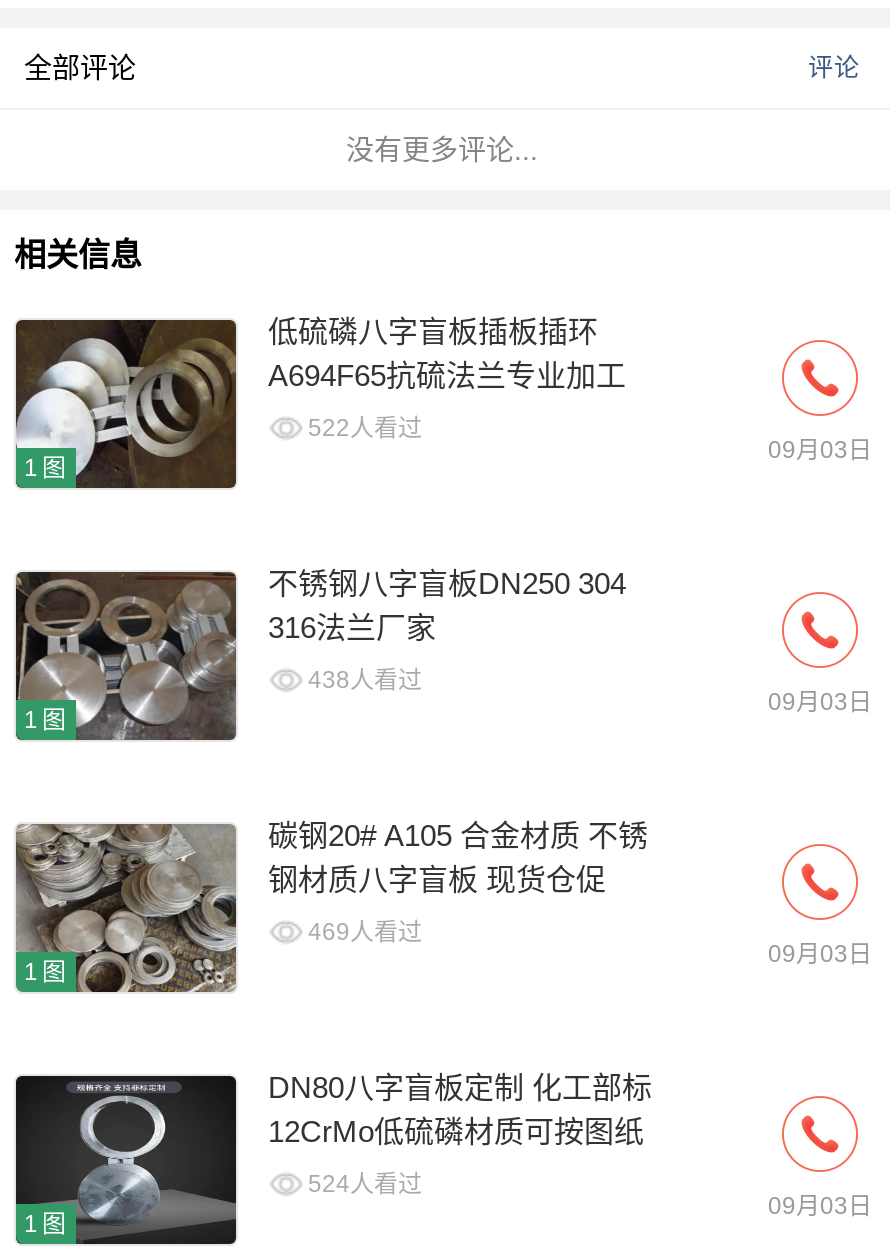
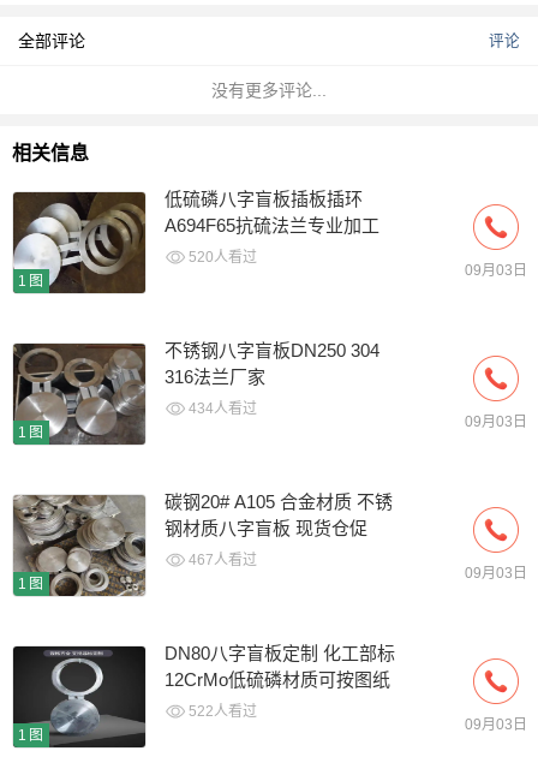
[308,414,422,442] 522人看过 -> [189,249,257,265] 520人看过
[308,666,422,694] 438人看过 -> [189,400,257,417] 434人看过
[308,918,422,946] 469人看过 -> [189,551,257,568] 467人看过
[308,1170,422,1198] 524人看过 -> [189,703,257,720] 522人看过

